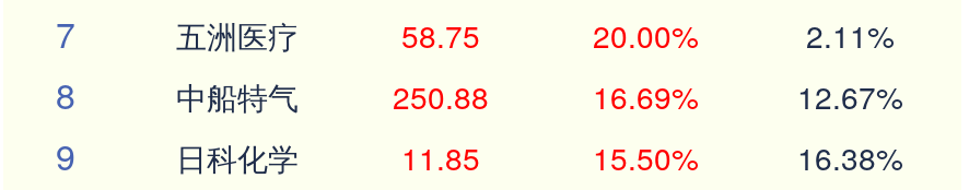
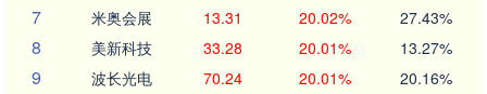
[176,13,894,57] 五洲医疗 | 58.75 | 20.00% | 2.11% -> [91,6,452,28] 米奥会展 | 13.31 | 20.02% | 27.43%
[176,74,902,118] 中船特气 | 250.88 | 16.69% | 12.67% -> [91,37,452,58] 美新科技 | 33.28 | 20.01% | 13.27%
[176,135,902,179] 日科化学 | 11.85 | 15.50% | 16.38% -> [91,67,452,88] 波长光电 | 70.24 | 20.01% | 20.16%

